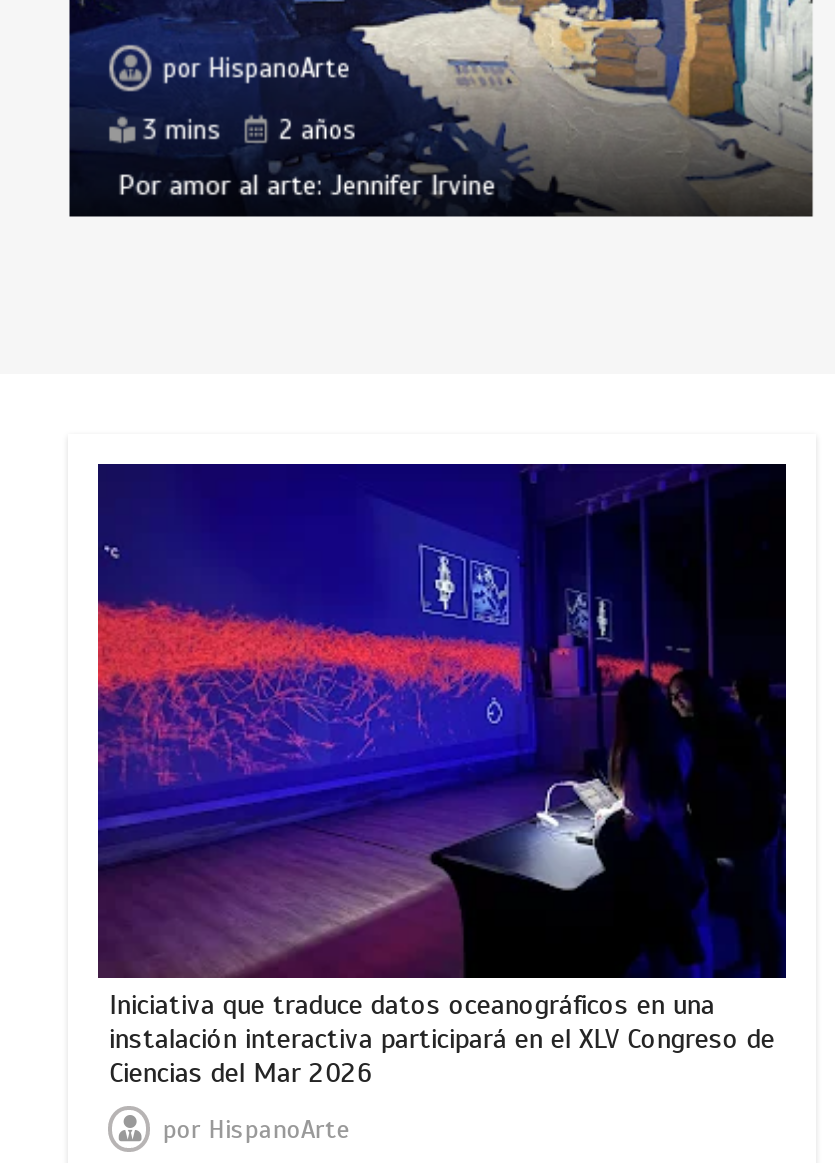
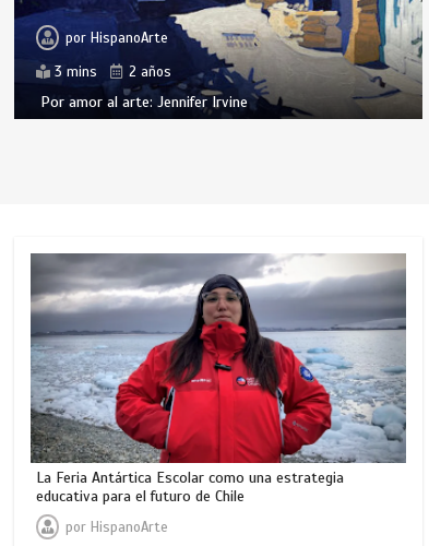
[96,462,788,1090] [image] | Iniciativa que traduce datos oceanográficos en una | instalación interactiva participará en el XLV Congreso de | Ciencias del Mar 2026 -> [29,253,407,505] [image] | La Feria Antártica Escolar como una estrategia | educativa para el futuro de Chile

